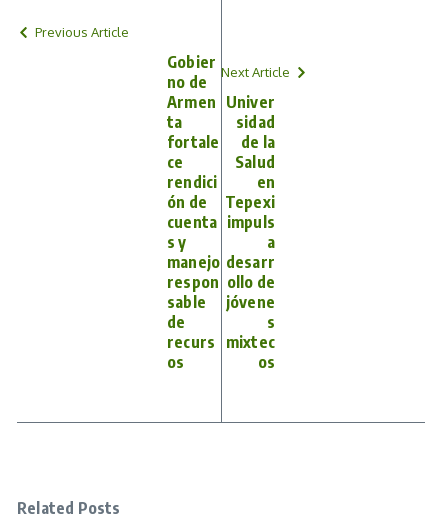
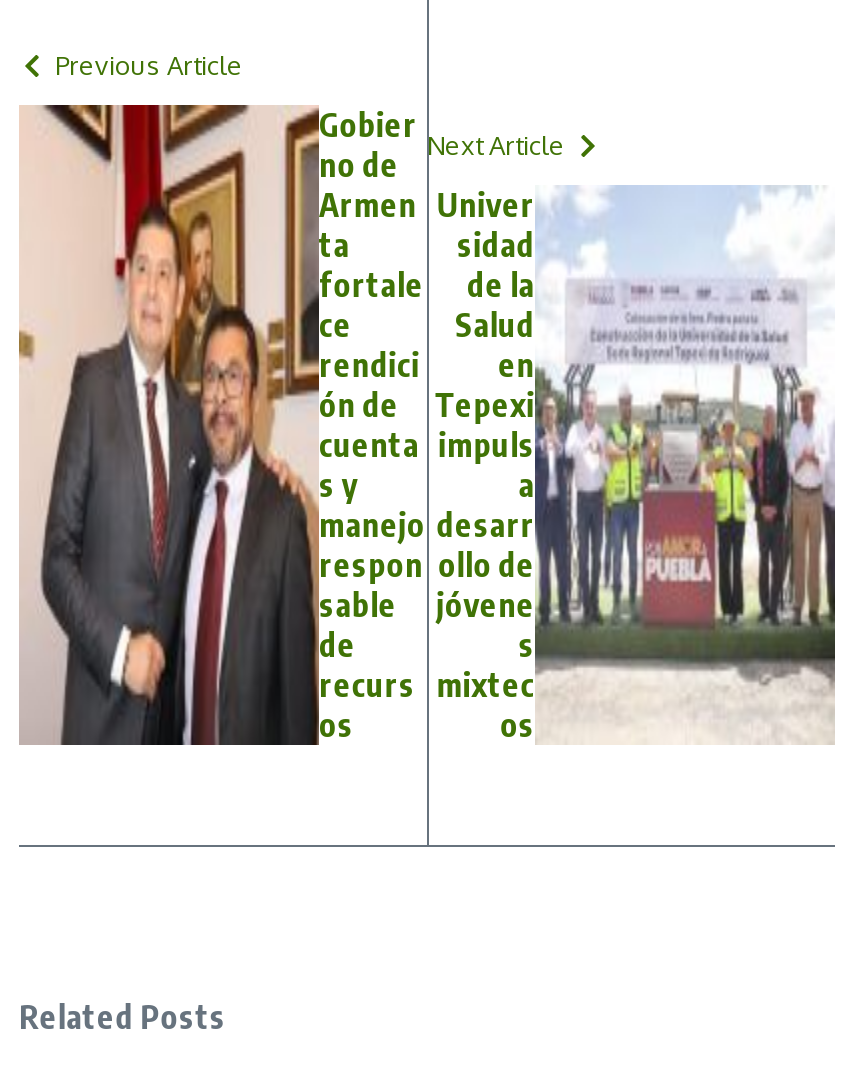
none -> [17,102,313,748] [image]
none -> [543,184,837,746] [image]

